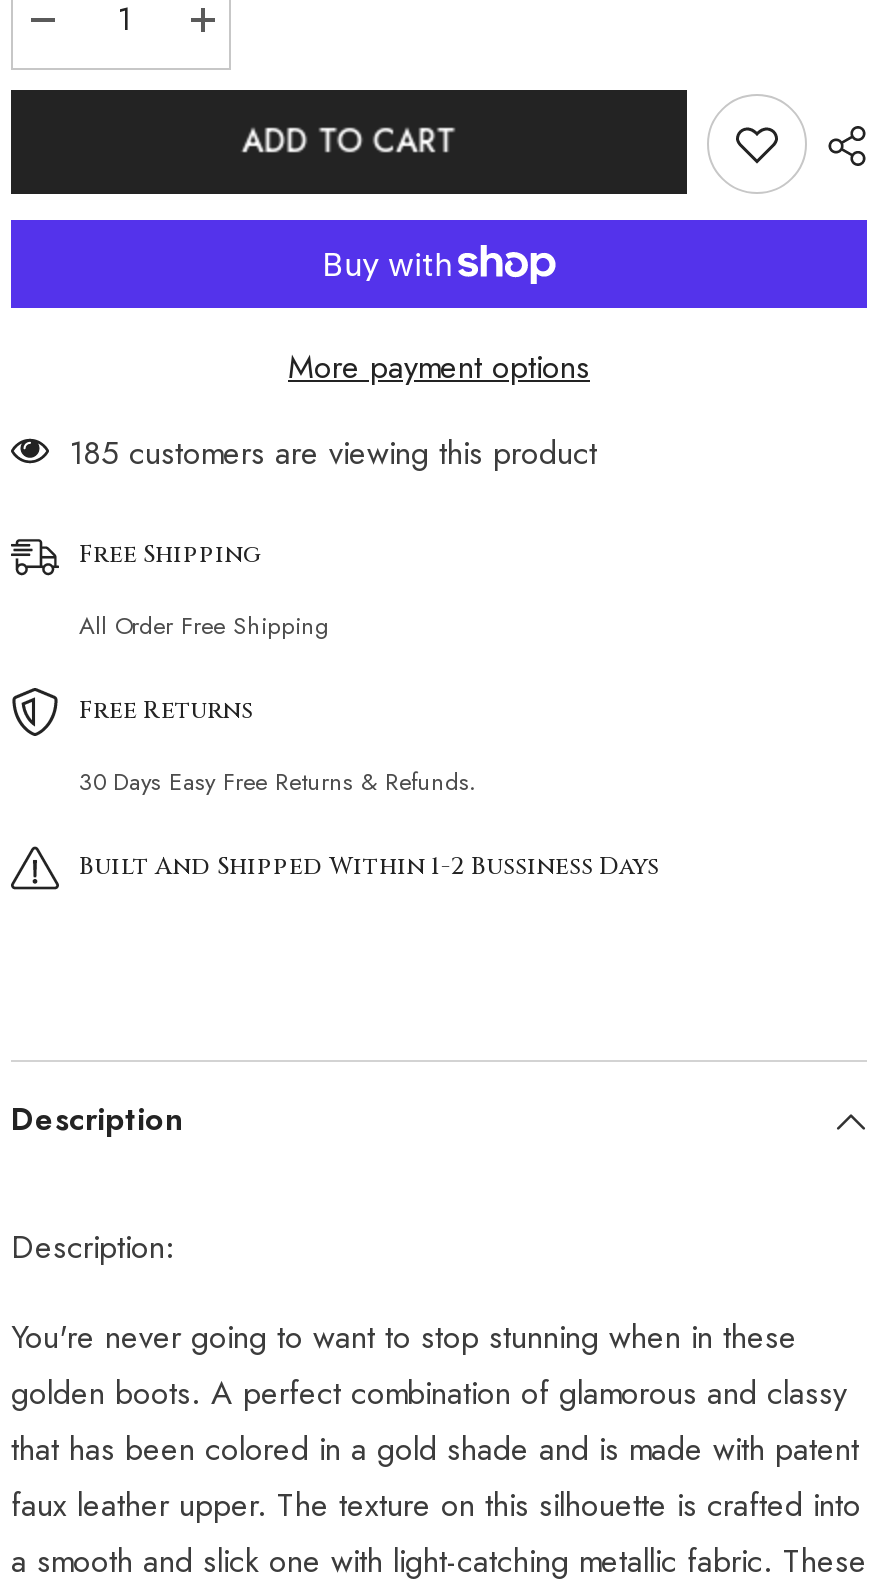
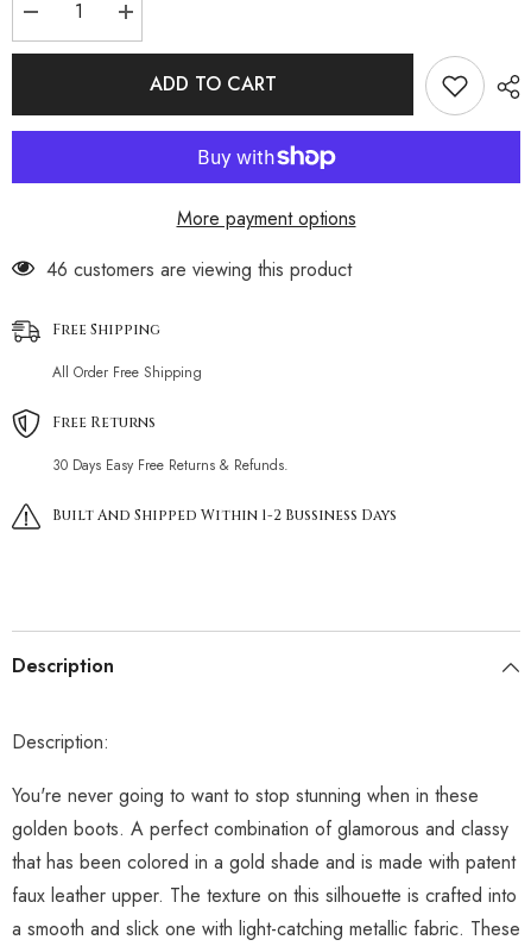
[69,429,597,475] 185 customers are viewing this product -> [46,255,352,283] 46 customers are viewing this product

